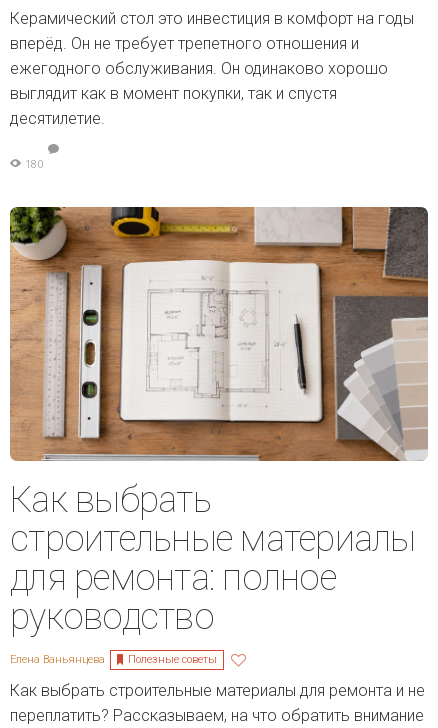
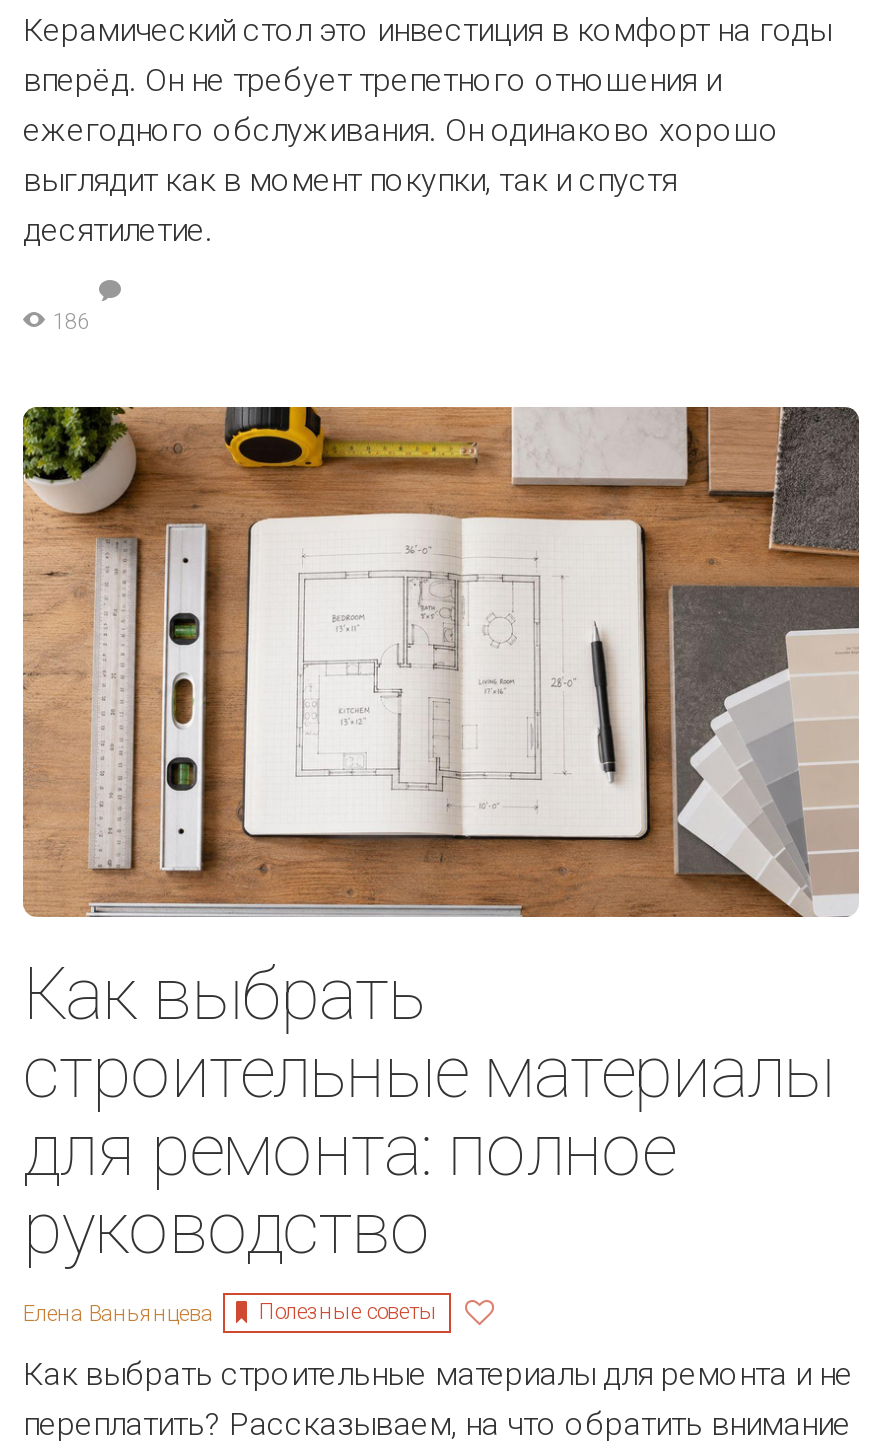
[25,157,43,170] 180 -> [53,309,89,335] 186

